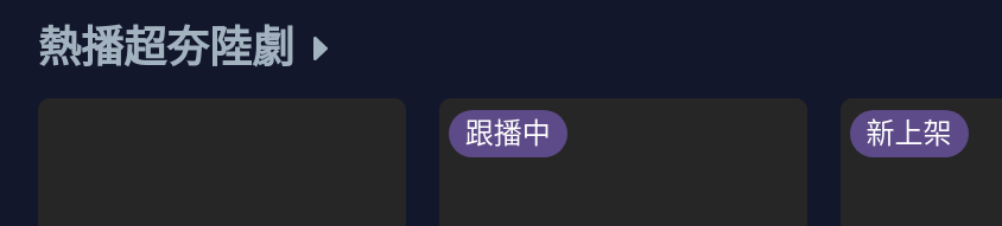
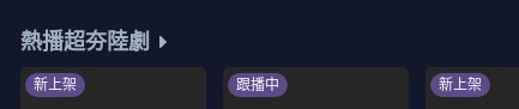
none -> [34,74,77,95] 新上架

